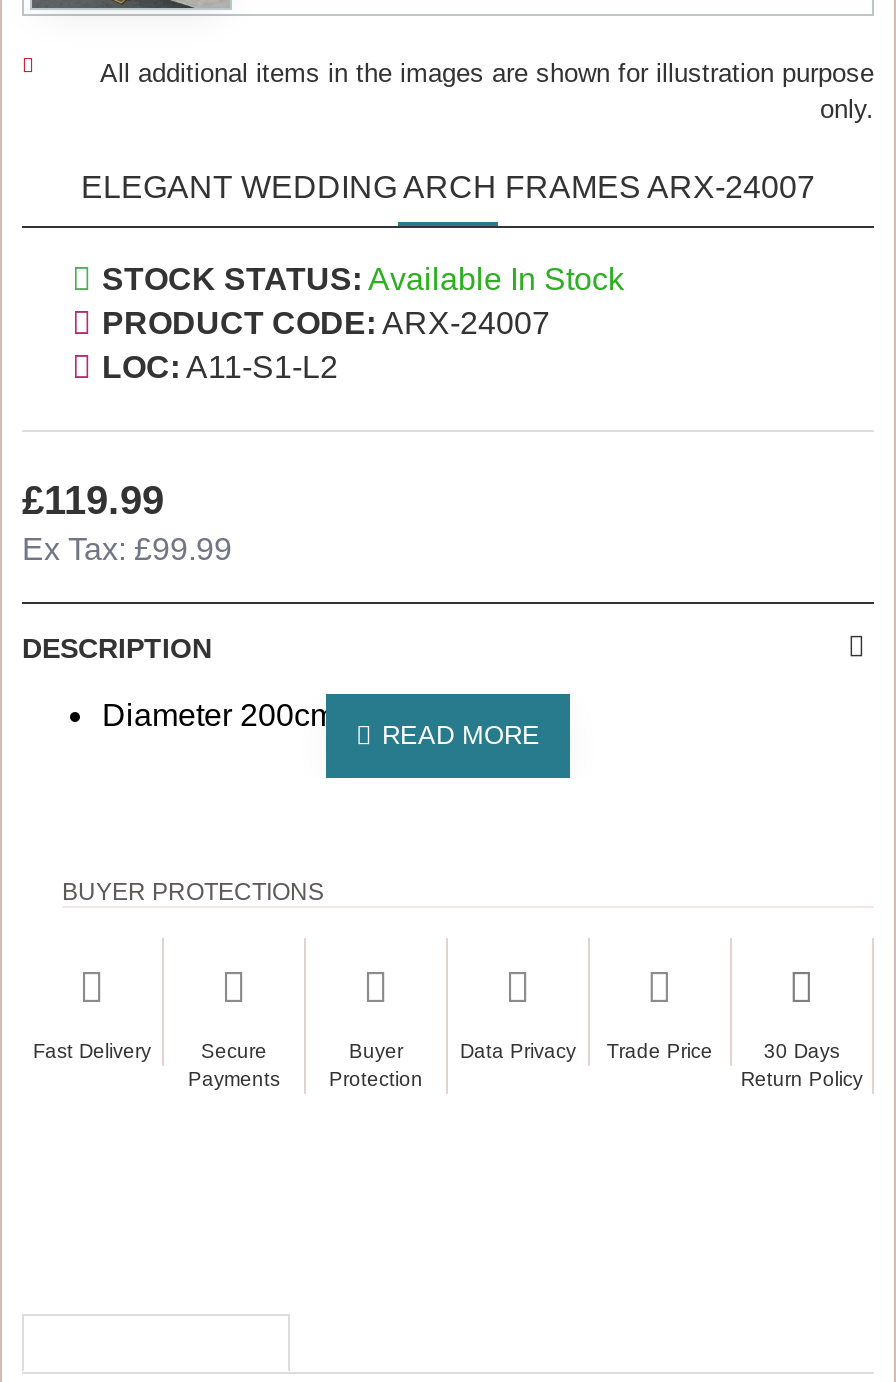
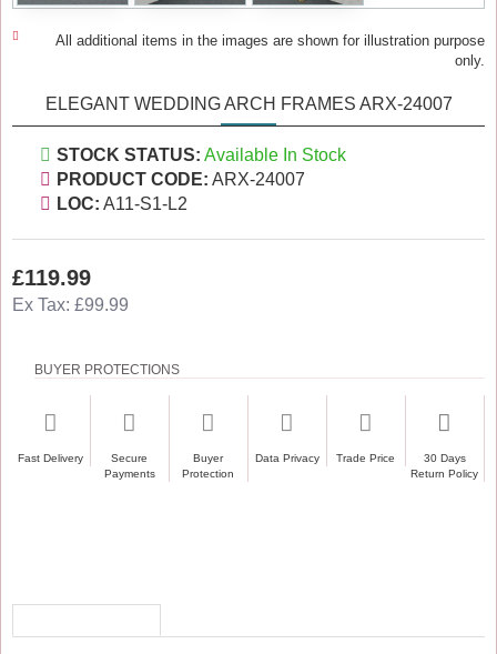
[22,632,572,780] [image] | DESCRIPTION | Diameter 200cm -> none

